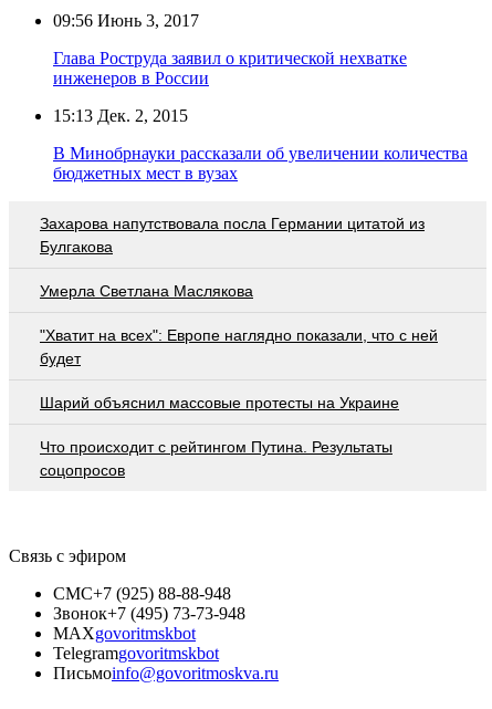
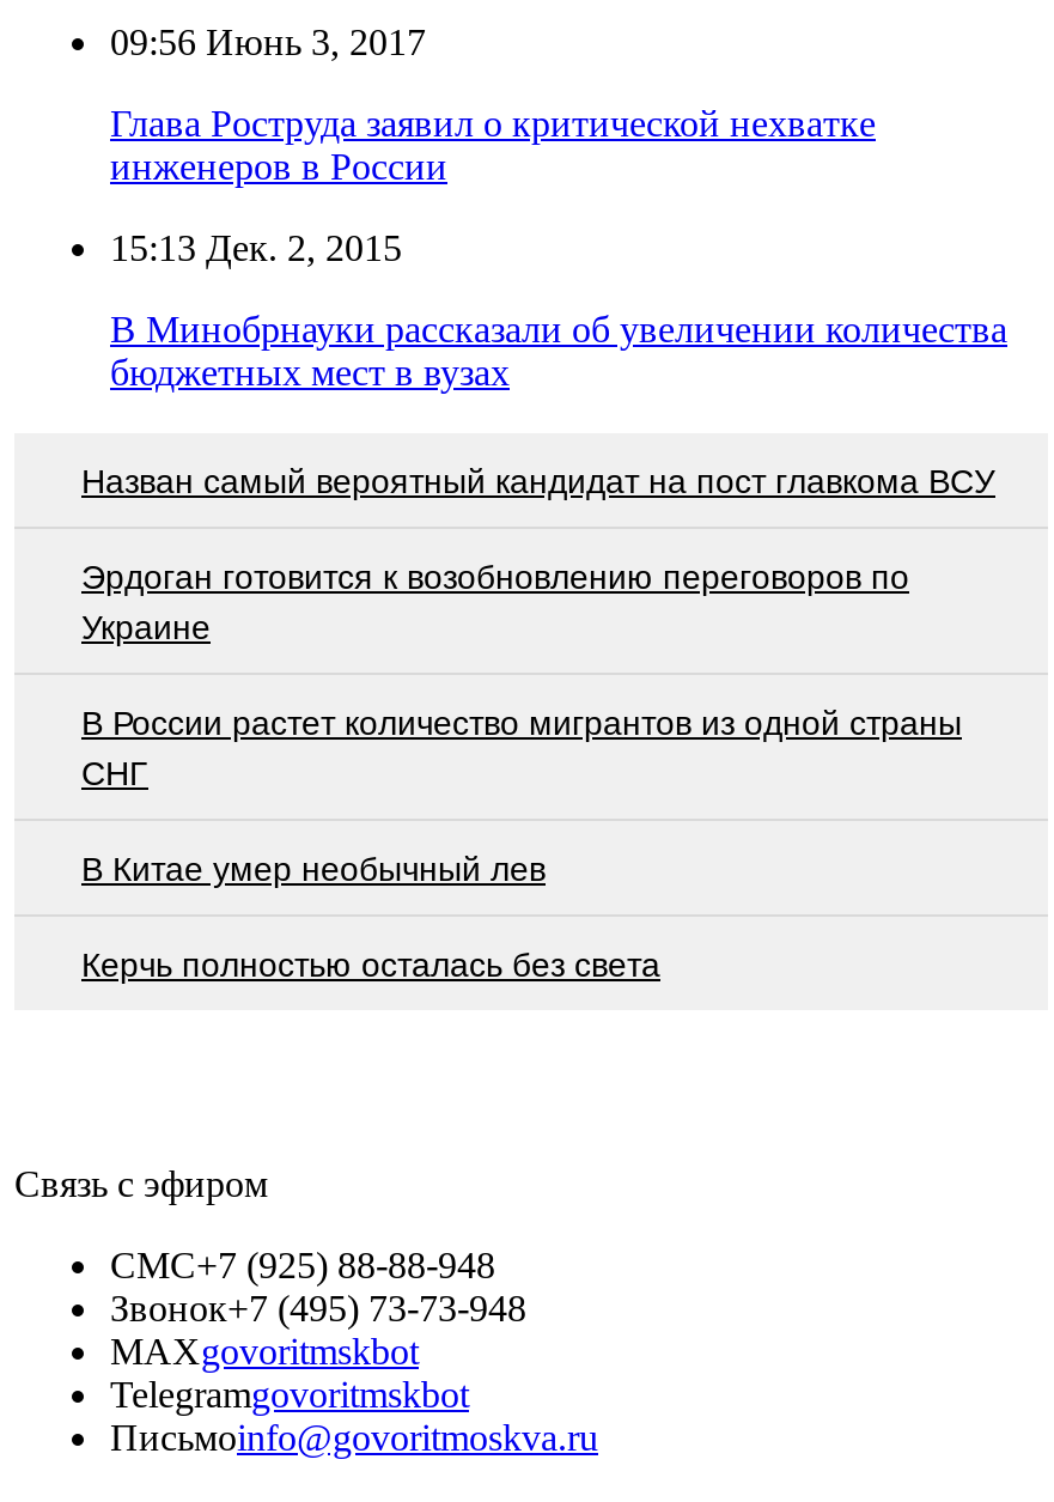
[40,214,425,255] Захарова напутствовала посла Германии цитатой из | Булгакова -> [81,461,995,499] Назван самый вероятный кандидат на пост главкома ВСУ
[40,282,253,299] Умерла Светлана Маслякова -> [81,557,909,645] Эрдоган готовится к возобновлению переговоров по | Украине
[40,326,438,367] "Хватит на всех": Европе наглядно показали, что с ней | будет -> [81,703,962,791] В России растет количество мигрантов из одной страны | СНГ
[40,393,399,411] Шарий объяснил массовые протесты на Украине -> [81,849,546,887] В Китае умер необычный лев
[40,438,392,478] Что происходит с рейтингом Путина. Результаты | соцопросов -> [81,945,660,983] Керчь полностью осталась без света

